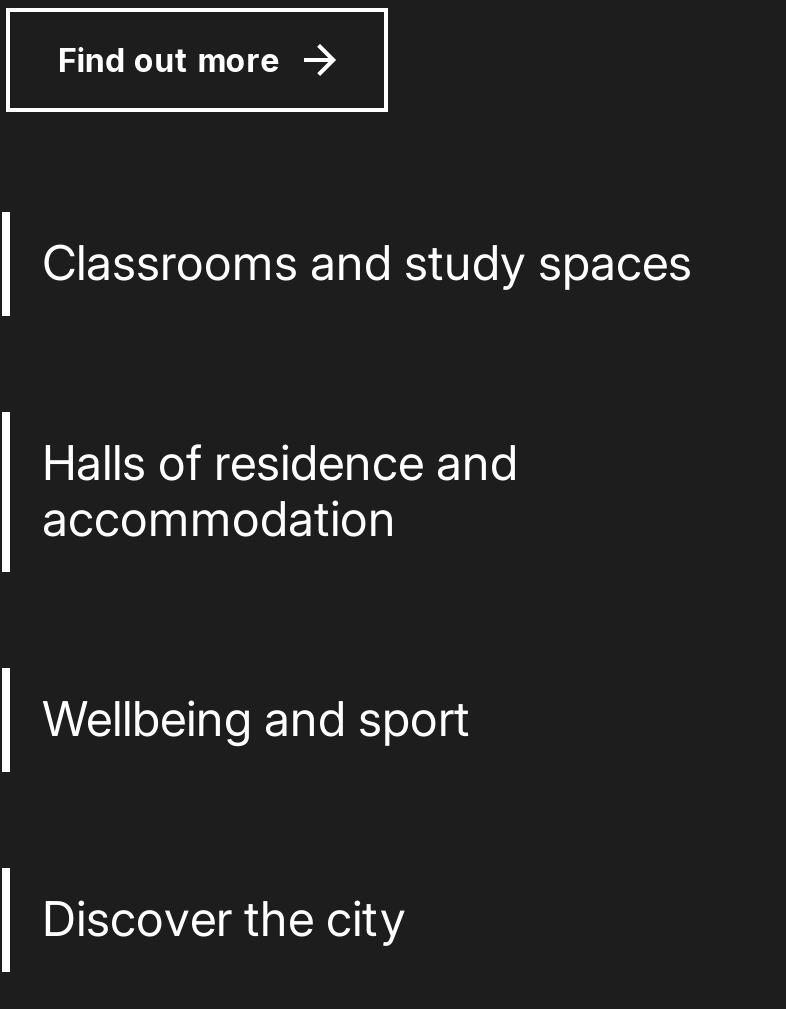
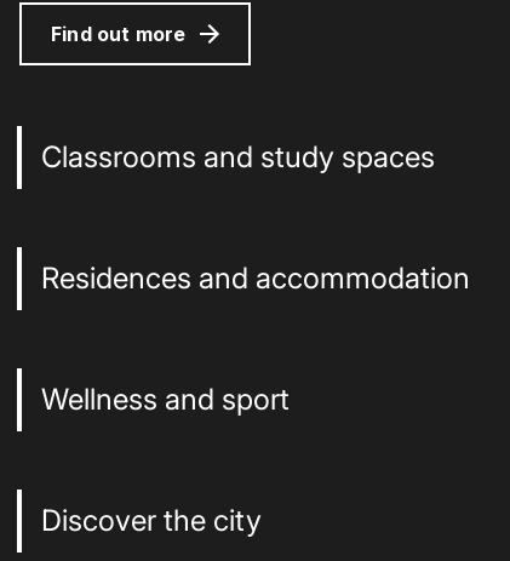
[42,434,518,548] Halls of residence and | accommodation -> [41,261,470,296] Residences and accommodation
[42,690,470,748] Wellbeing and sport -> [41,382,290,417] Wellness and sport

